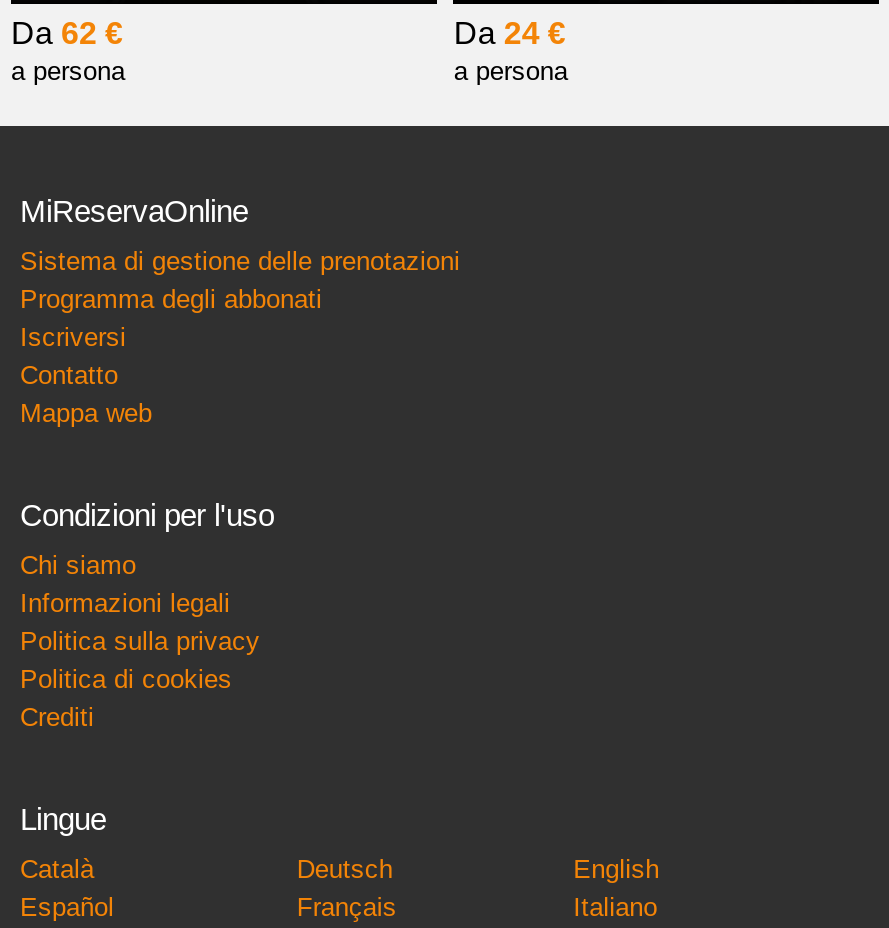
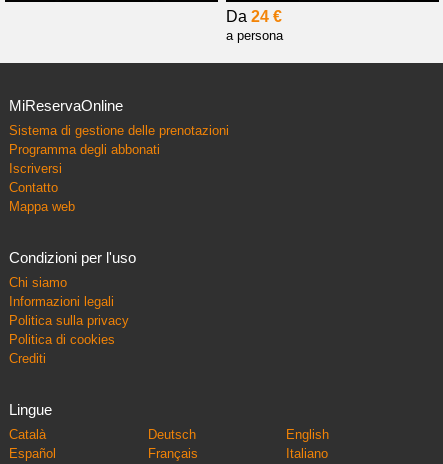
[11,15,125,85] Da 62 € | a persona -> none

